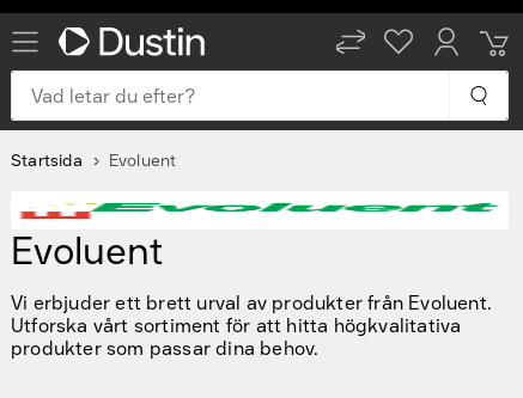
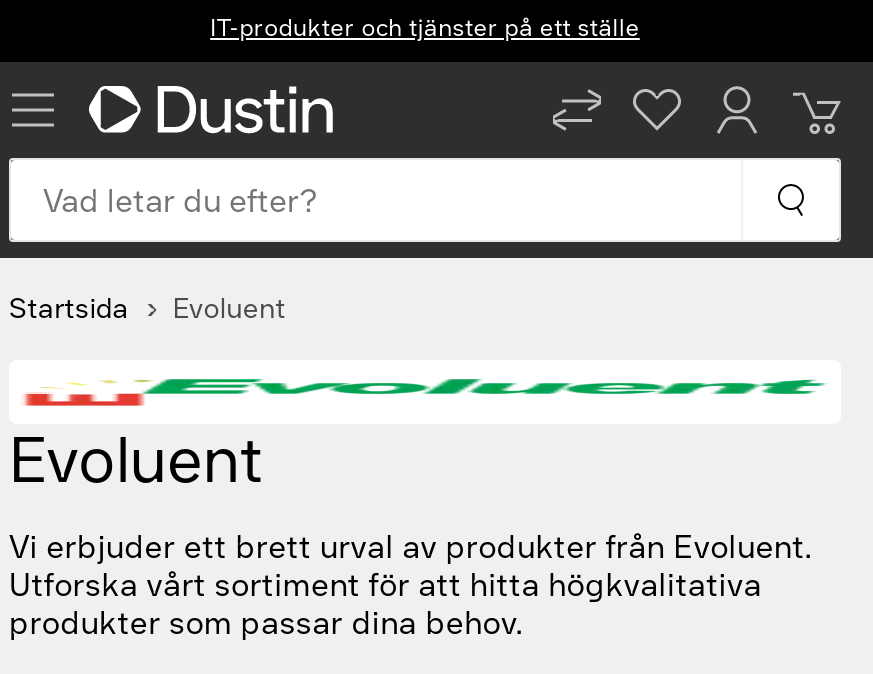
none -> [210,14,640,42] IT-produkter och tjänster på ett ställe

